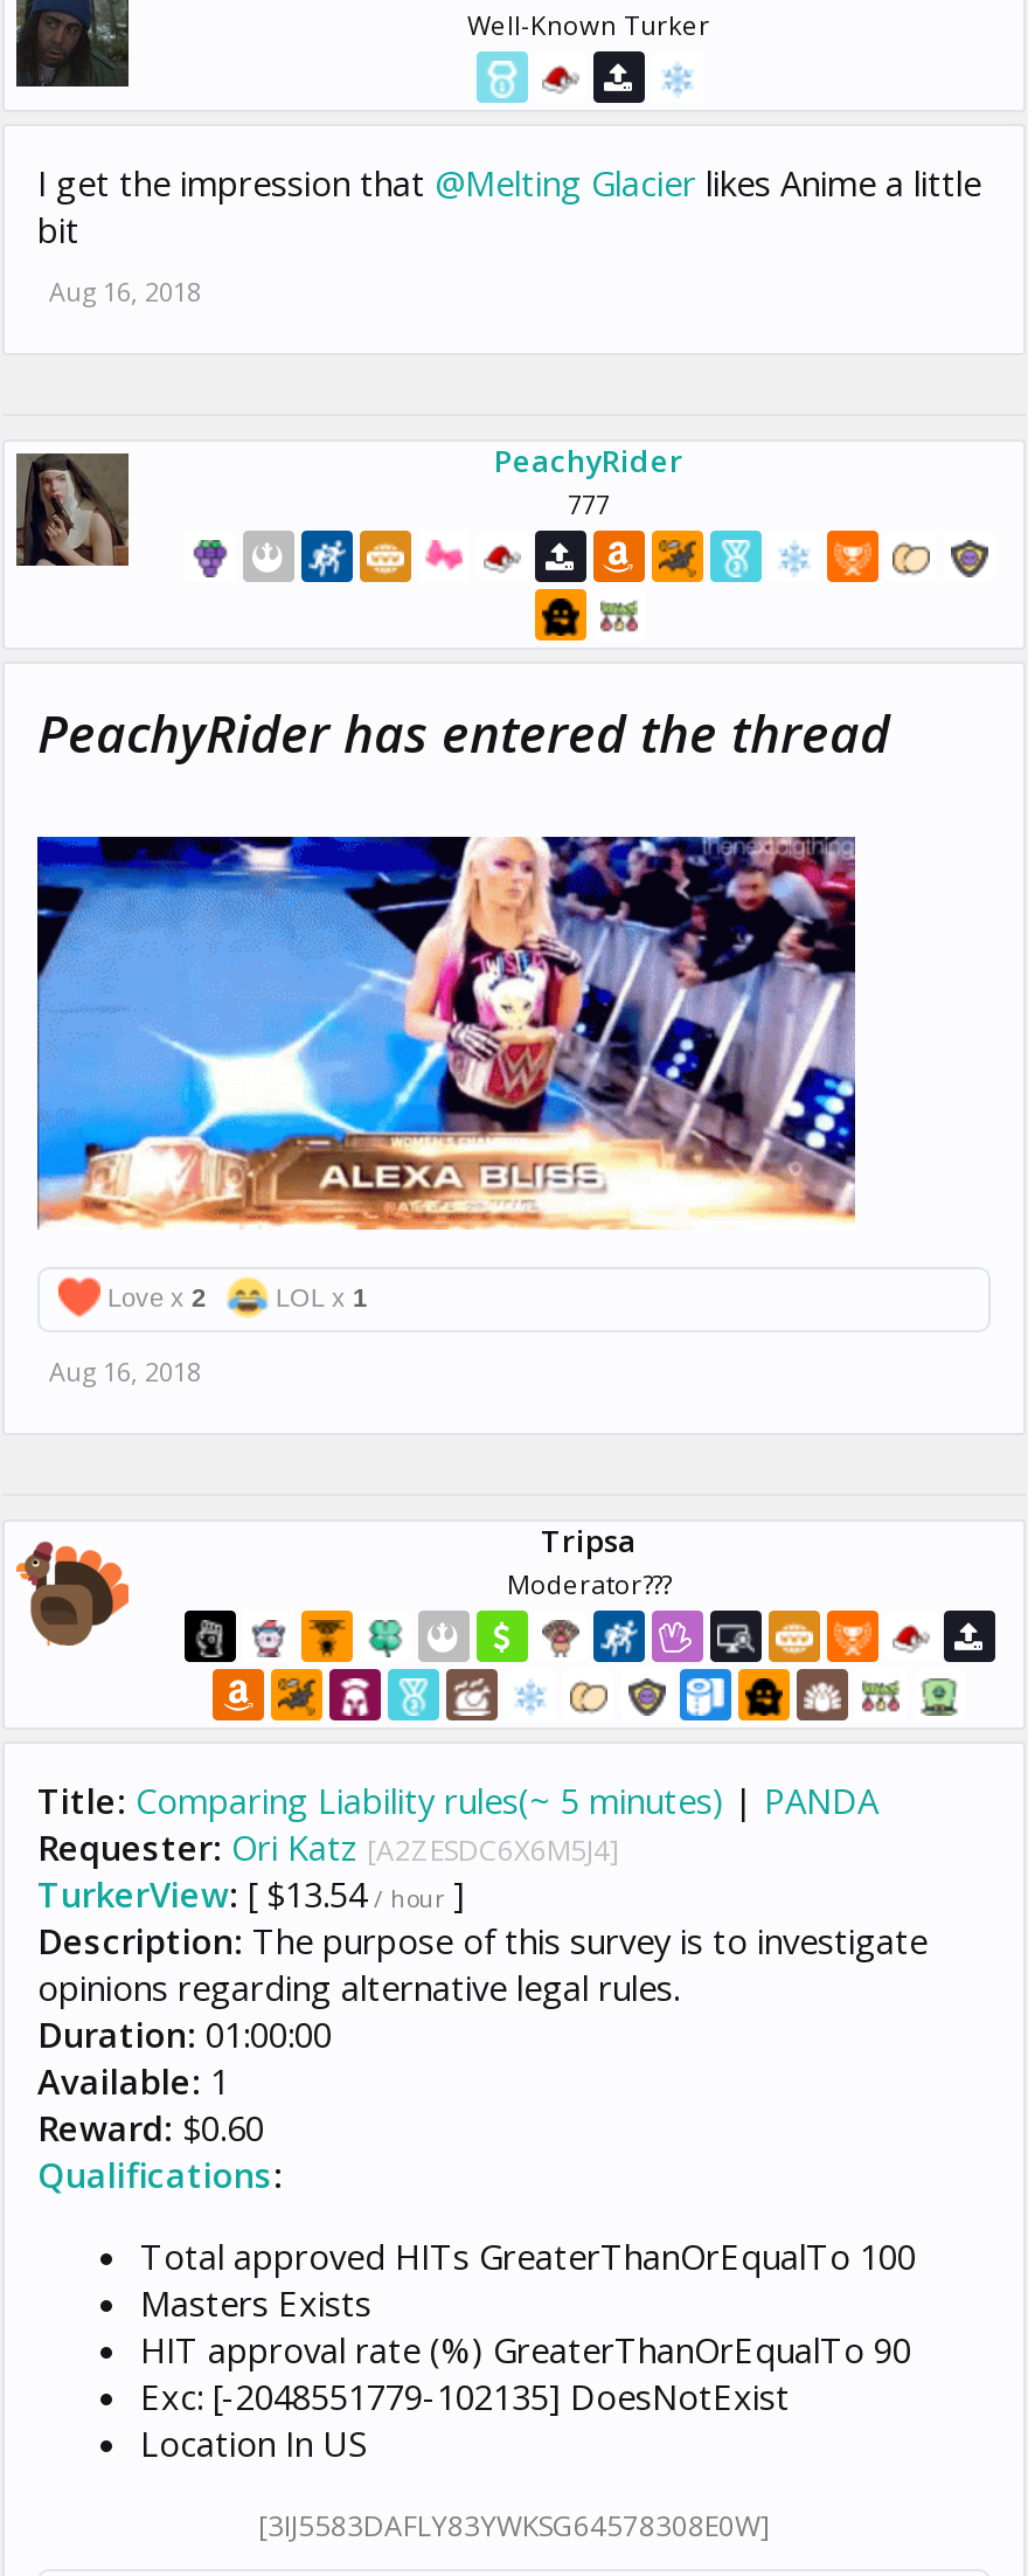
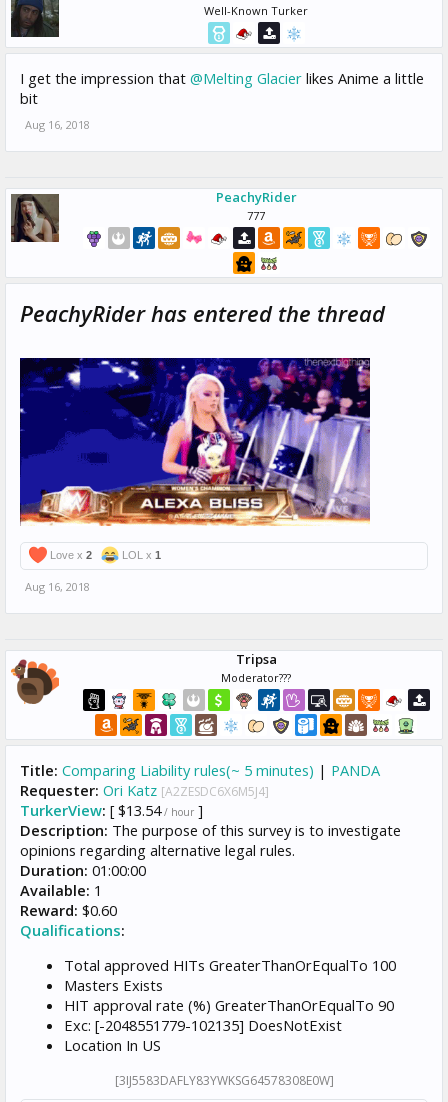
[35,835,857,1230] [image] -> [19,357,370,527] [image]

